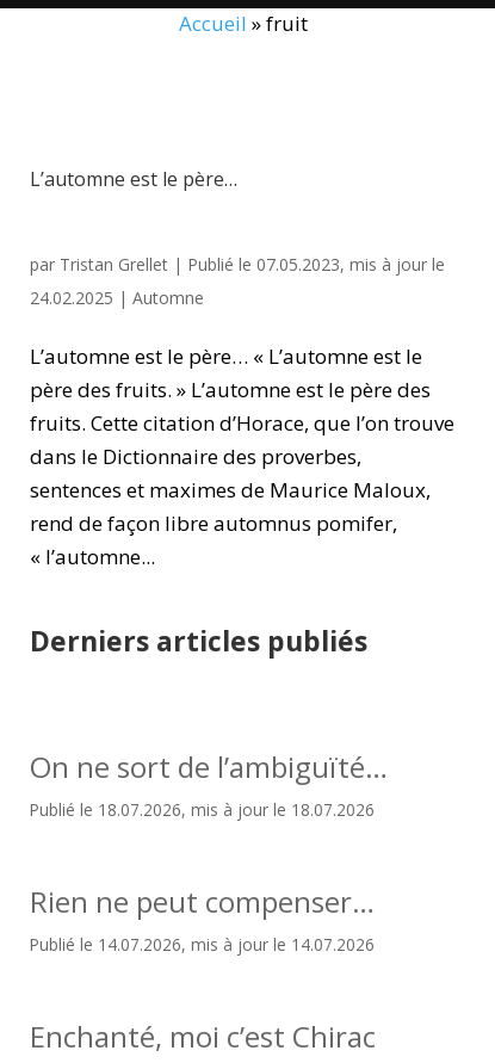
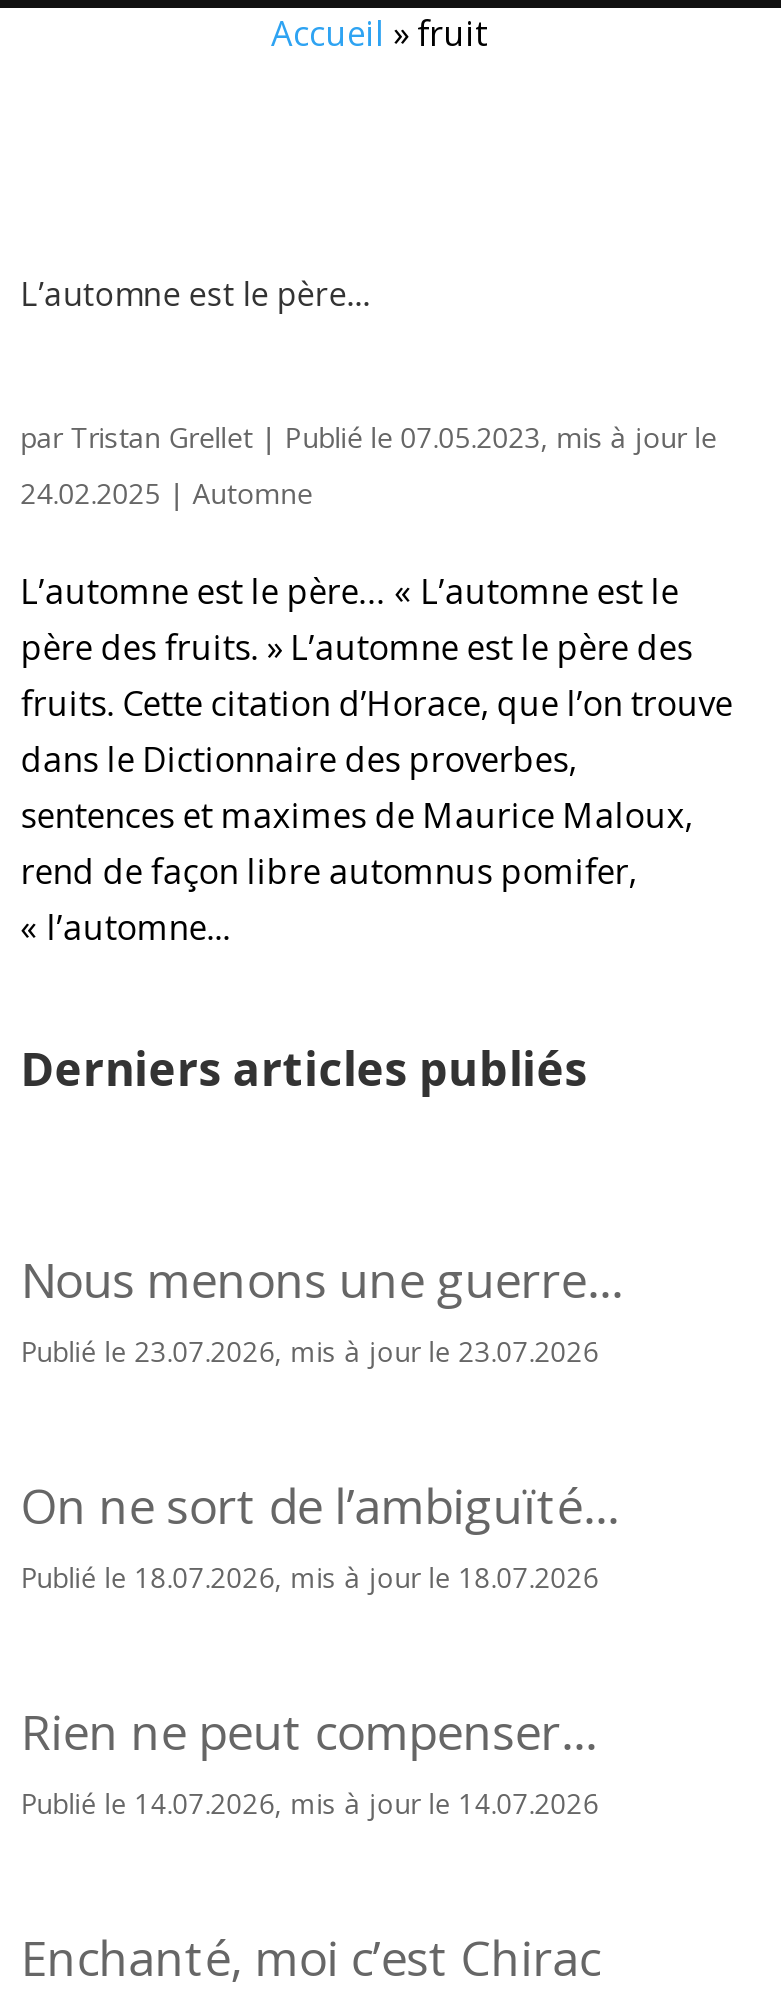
none -> [21,1246,625,1370] Nous menons une guerre… | Publié le 23.07.2026, mis à jour le 23.07.2026

